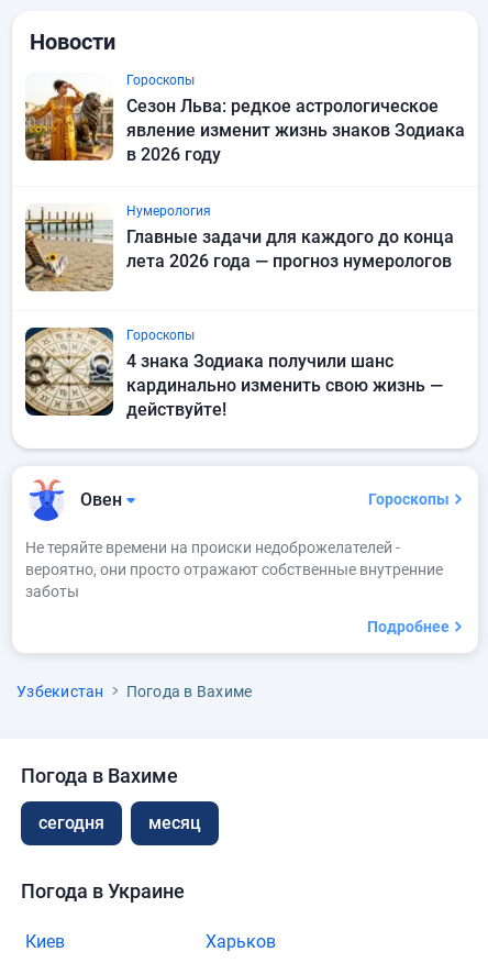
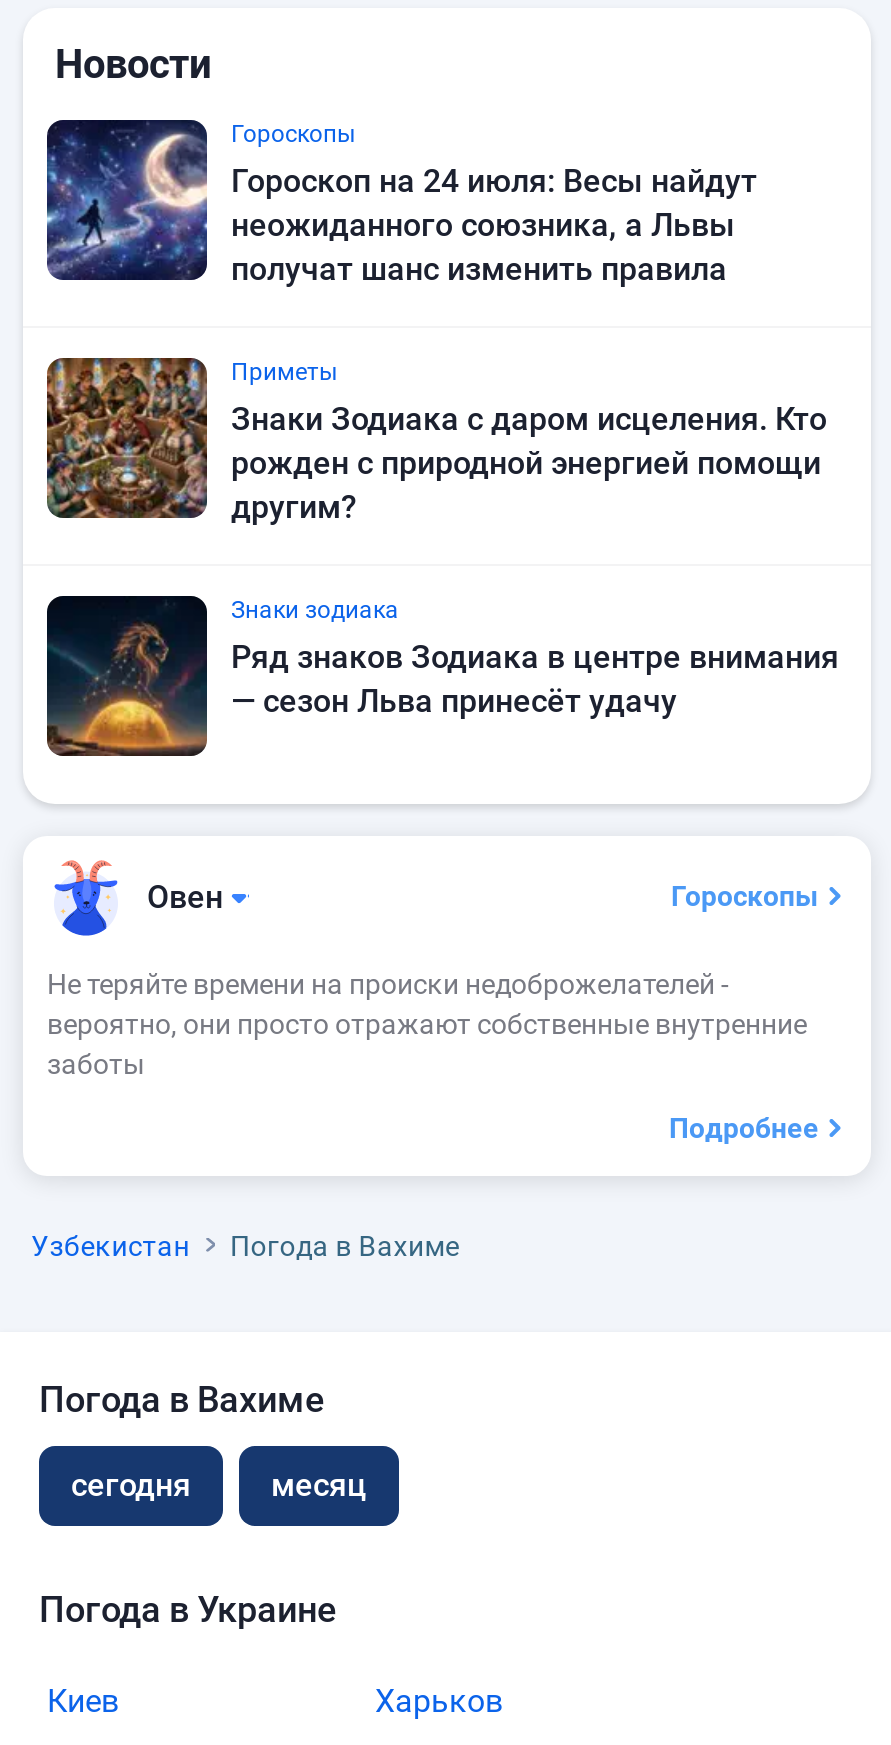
[24,73,465,165] [image] | Сезон Льва: редкое астрологическое | явление изменит жизнь знаков Зодиака | в 2026 году -> [45,118,757,288] [image] | Гороскоп на 24 июля: Весы найдут | неожиданного союзника, а Львы | получат шанс изменить правила
[24,203,454,292] [image] | Нумерология | Главные задачи для каждого до конца | лета 2026 года — прогноз нумерологов -> [45,356,827,526] [image] | Приметы | Знаки Зодиака с даром исцеления. Кто | рожден с природной энергией помощи | другим?
[24,326,443,422] [image] | Гороскопы | 4 знака Зодиака получили шанс | кардинально изменить свою жизнь — | действуйте! -> [45,584,839,758] [image] | Знаки зодиака | Ряд знаков Зодиака в центре внимания | — сезон Льва принесёт удачу

